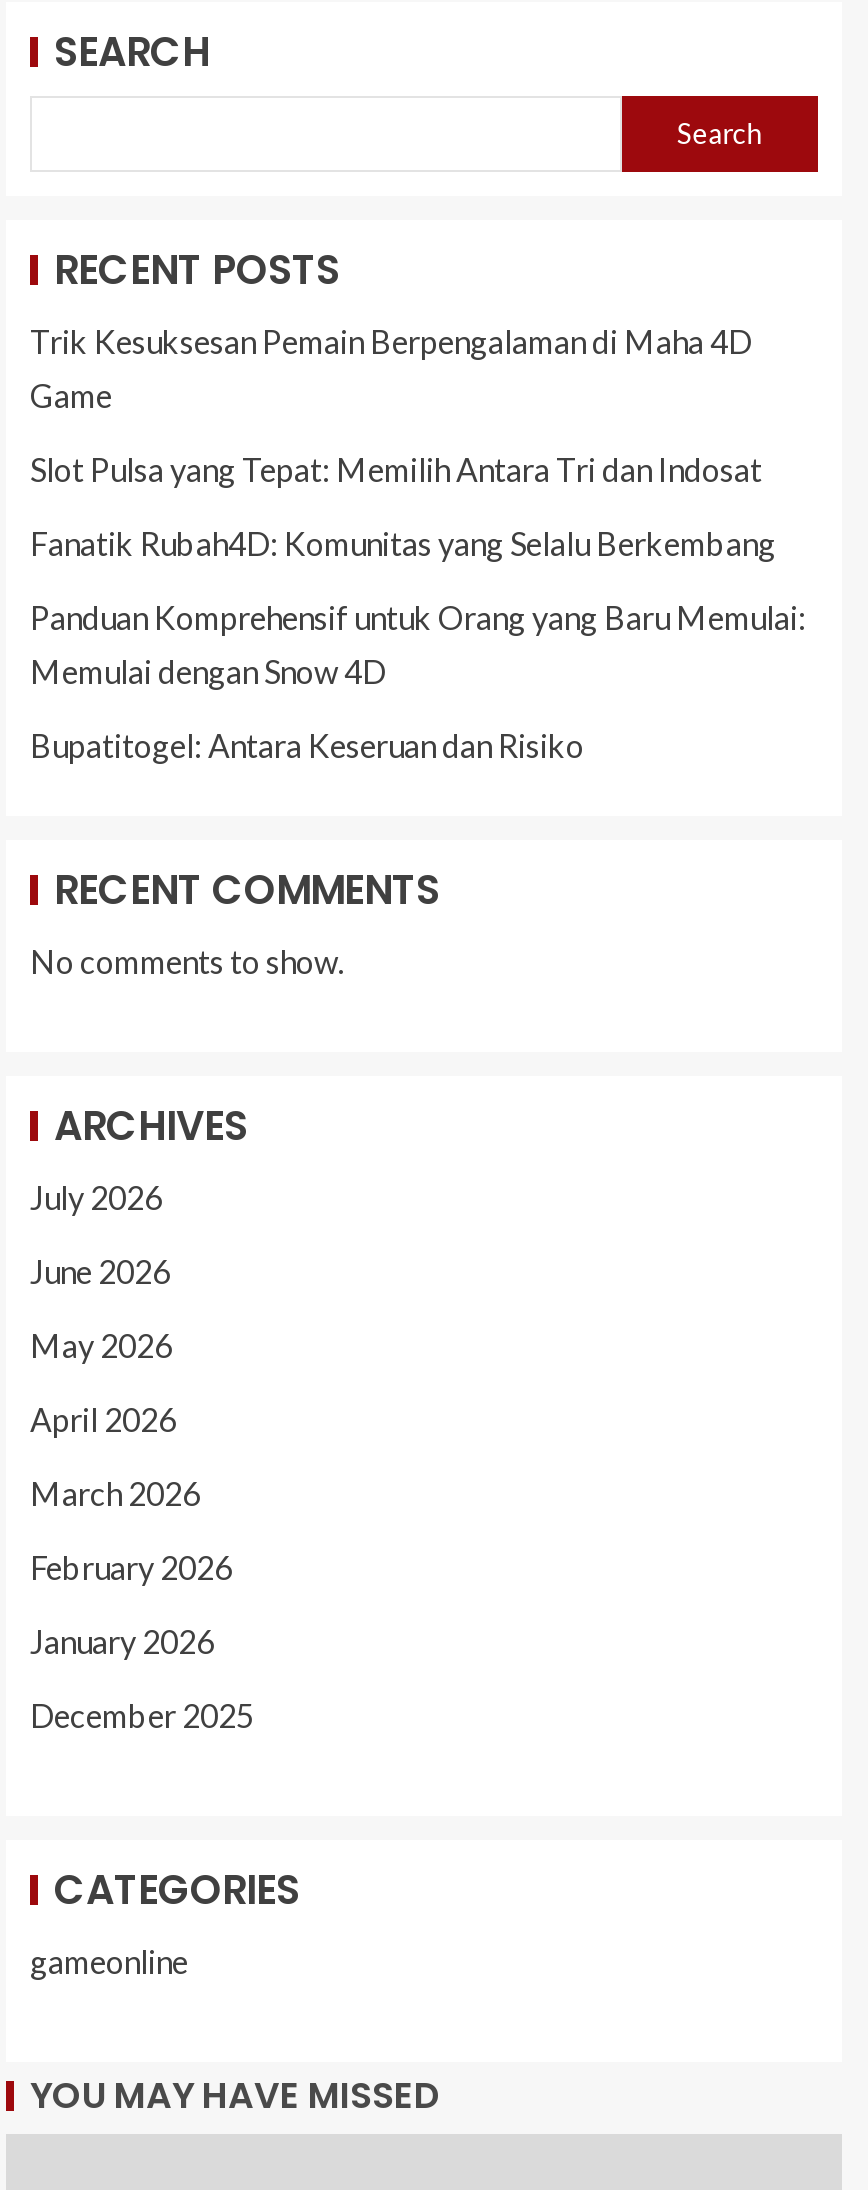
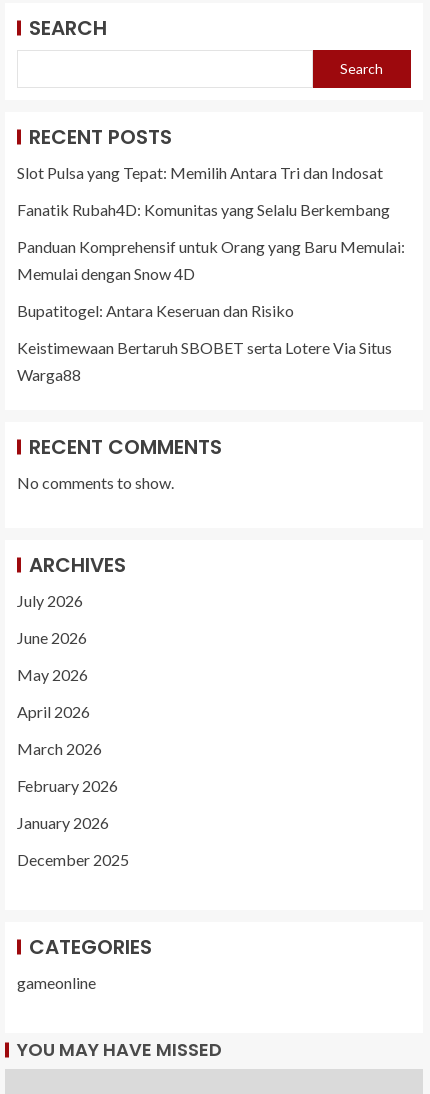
[30,322,752,414] Trik Kesuksesan Pemain Berpengalaman di Maha 4D | Game -> none
moved [30,450,806,764] -> [17,163,405,320]: Slot Pulsa yang Tepat: Memilih Antara Tri dan Indosat | Fanatik Rubah4D: Komunitas yang Selalu Berkembang | Panduan Komprehensif untuk Orang yang Baru Memulai: | Memulai dengan Snow 4D | Bupatitogel: Antara Keseruan dan Risiko
none -> [17,338,392,384] Keistimewaan Bertaruh SBOBET serta Lotere Via Situs | Warga88

